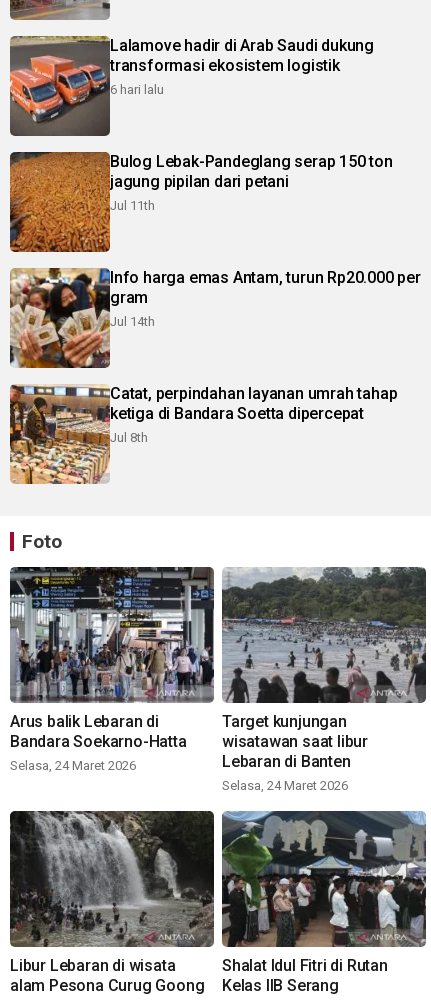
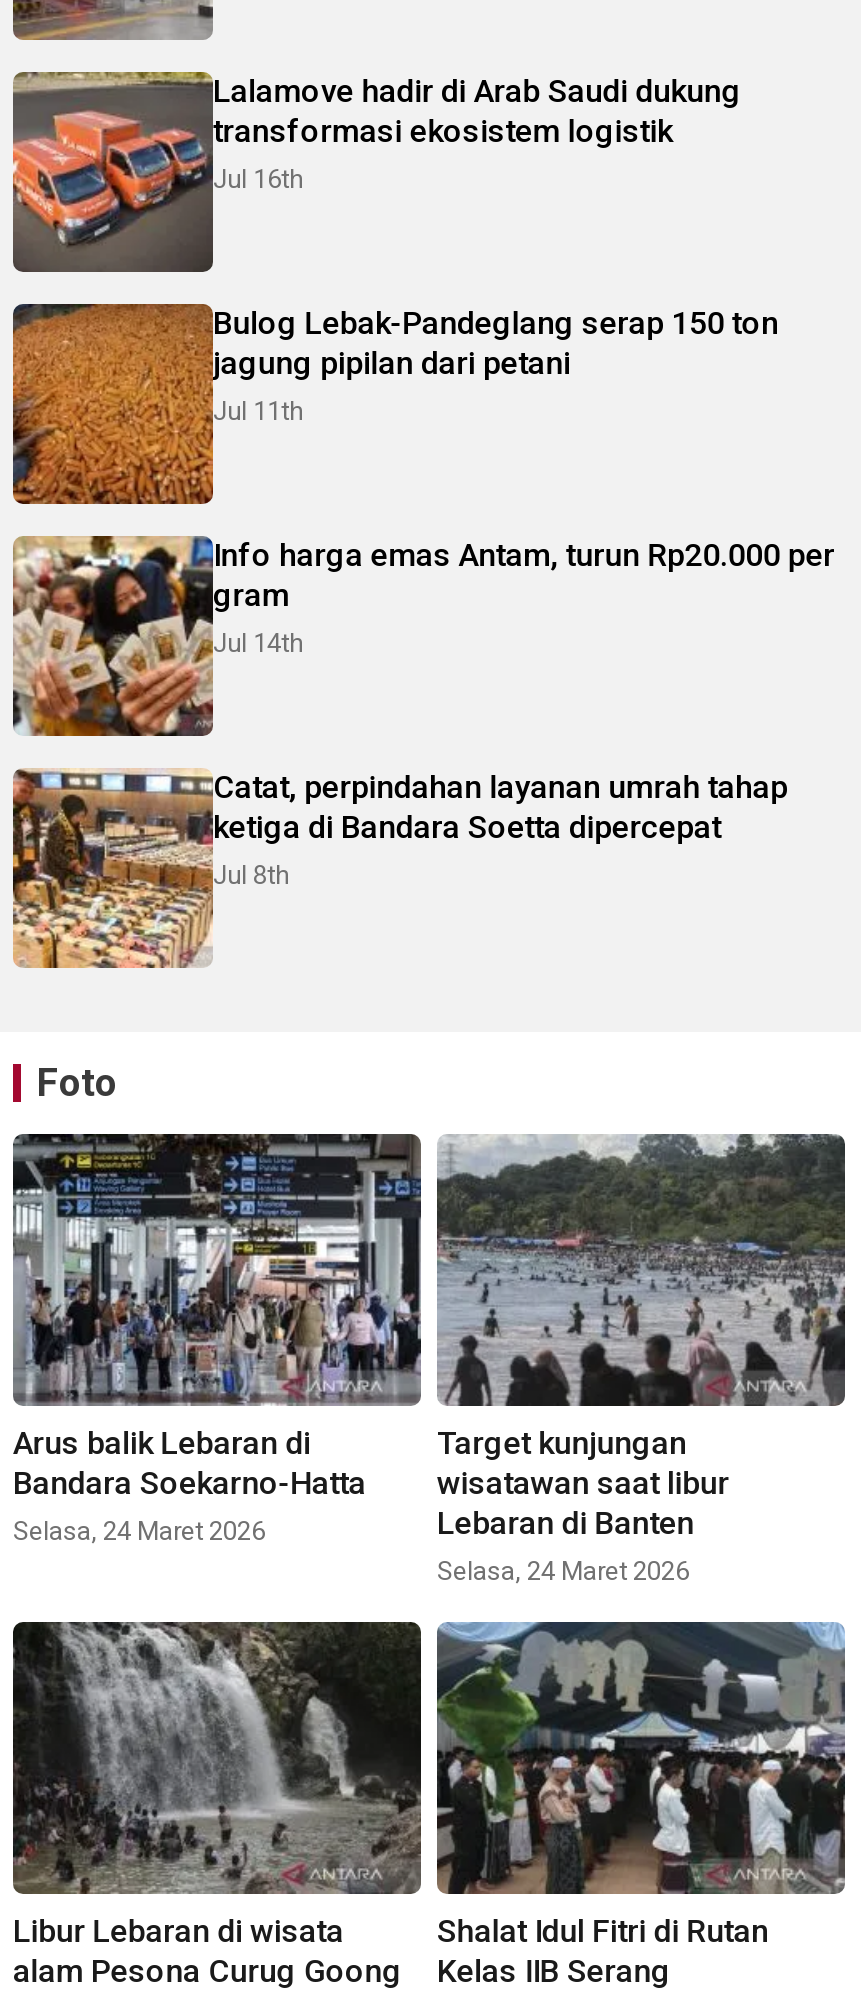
[110,82,164,97] 6 hari lalu -> [213,164,303,194] Jul 16th

